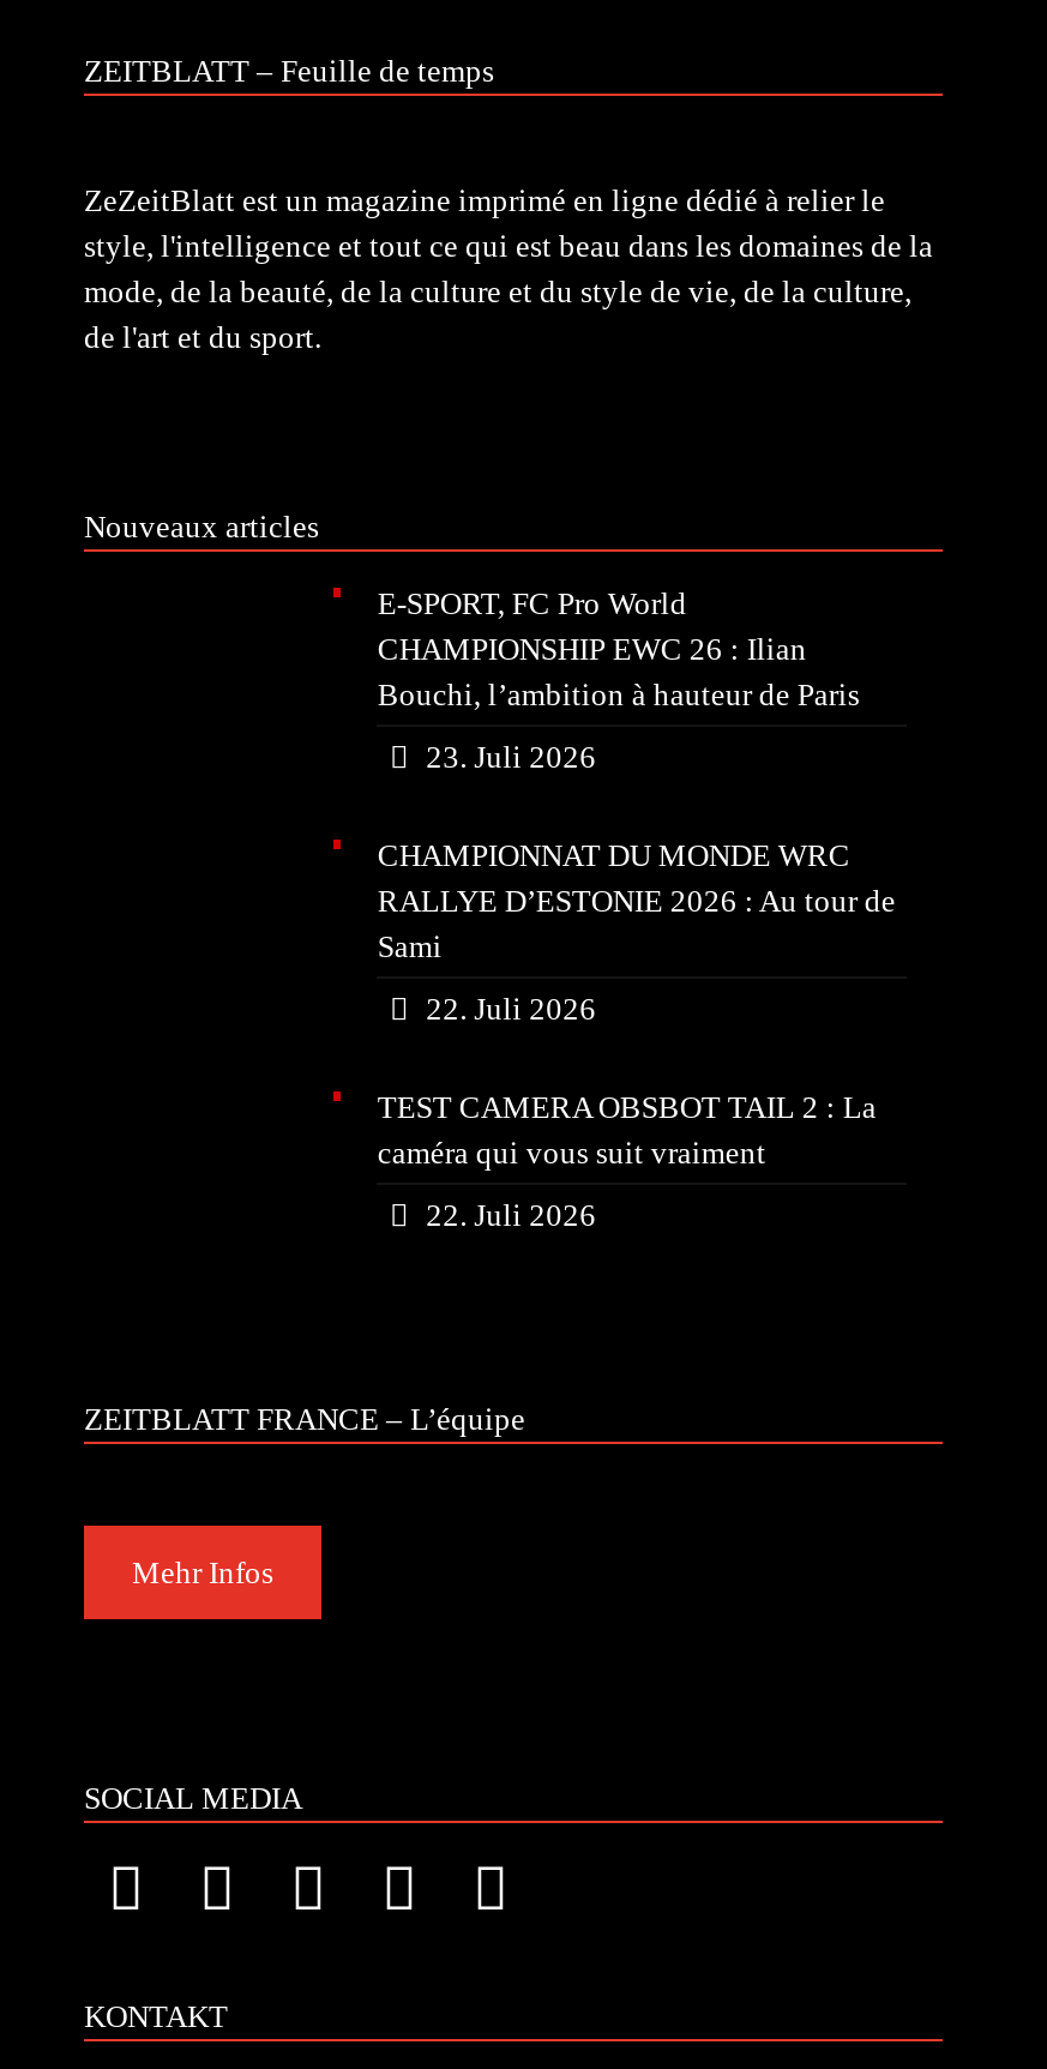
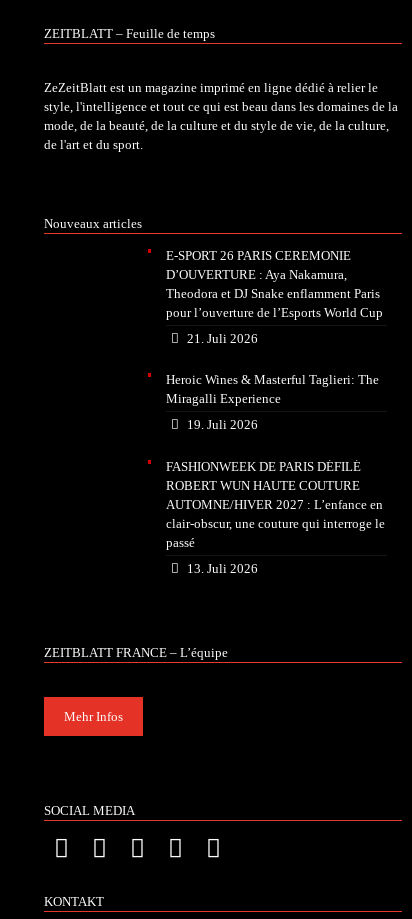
[378,585,860,712] E-SPORT, FC Pro World | CHAMPIONSHIP EWC 26 : Ilian | Bouchi, l’ambition à hauteur de Paris -> [166,248,383,320] E-SPORT 26 PARIS CEREMONIE | D’OUVERTURE : Aya Nakamura, | Theodora et DJ Snake enflamment Paris | pour l’ouverture de l’Esports World Cup
[426,739,596,775] 23. Juli 2026 -> [187,331,258,346] 21. Juli 2026
[378,837,896,964] CHAMPIONNAT DU MONDE WRC | RALLYE D’ESTONIE 2026 : Au tour de | Sami -> [166,372,379,406] Heroic Wines & Masterful Taglieri: The | Miragalli Experience
[426,991,596,1027] 22. Juli 2026 -> [187,417,258,432] 19. Juli 2026
[378,1089,876,1171] TEST CAMERA OBSBOT TAIL 2 : La | caméra qui vous suit vraiment -> [166,459,385,550] FASHIONWEEK DE PARIS DÉFILÉ | ROBERT WUN HAUTE COUTURE | AUTOMNE/HIVER 2027 : L’enfance en | clair-obscur, une couture qui interroge le | passé
[426,1197,596,1233] 22. Juli 2026 -> [187,561,258,576] 13. Juli 2026

